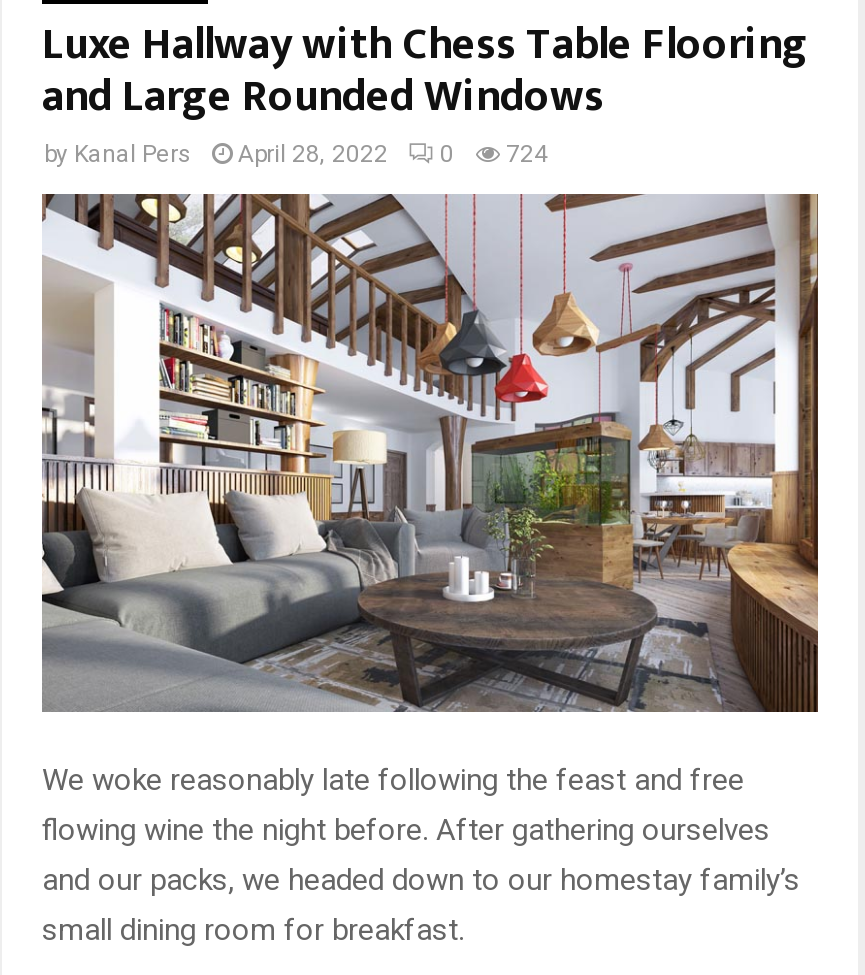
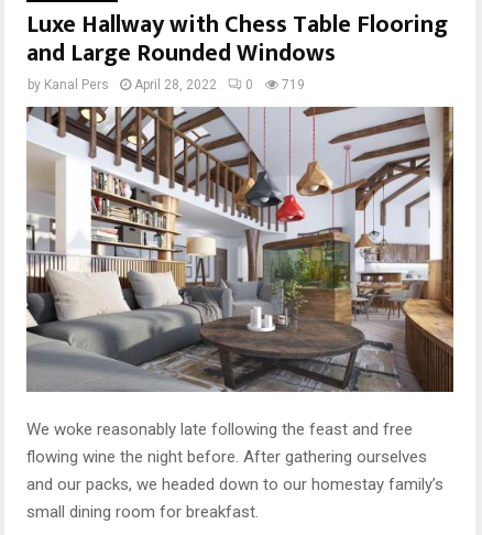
[44,140,548,168] by Kanal Pers April 28, 2022 0 724 -> [28,77,305,92] by Kanal Pers April 28, 2022 0 719

